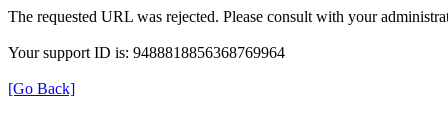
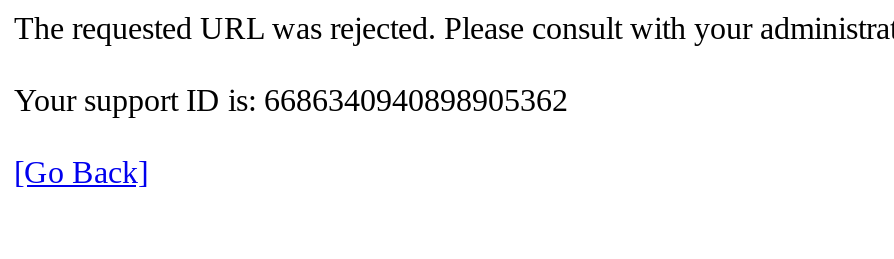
[8,44,285,61] Your support ID is: 9488818856368769964 -> [14,83,568,117] Your support ID is: 6686340940898905362

